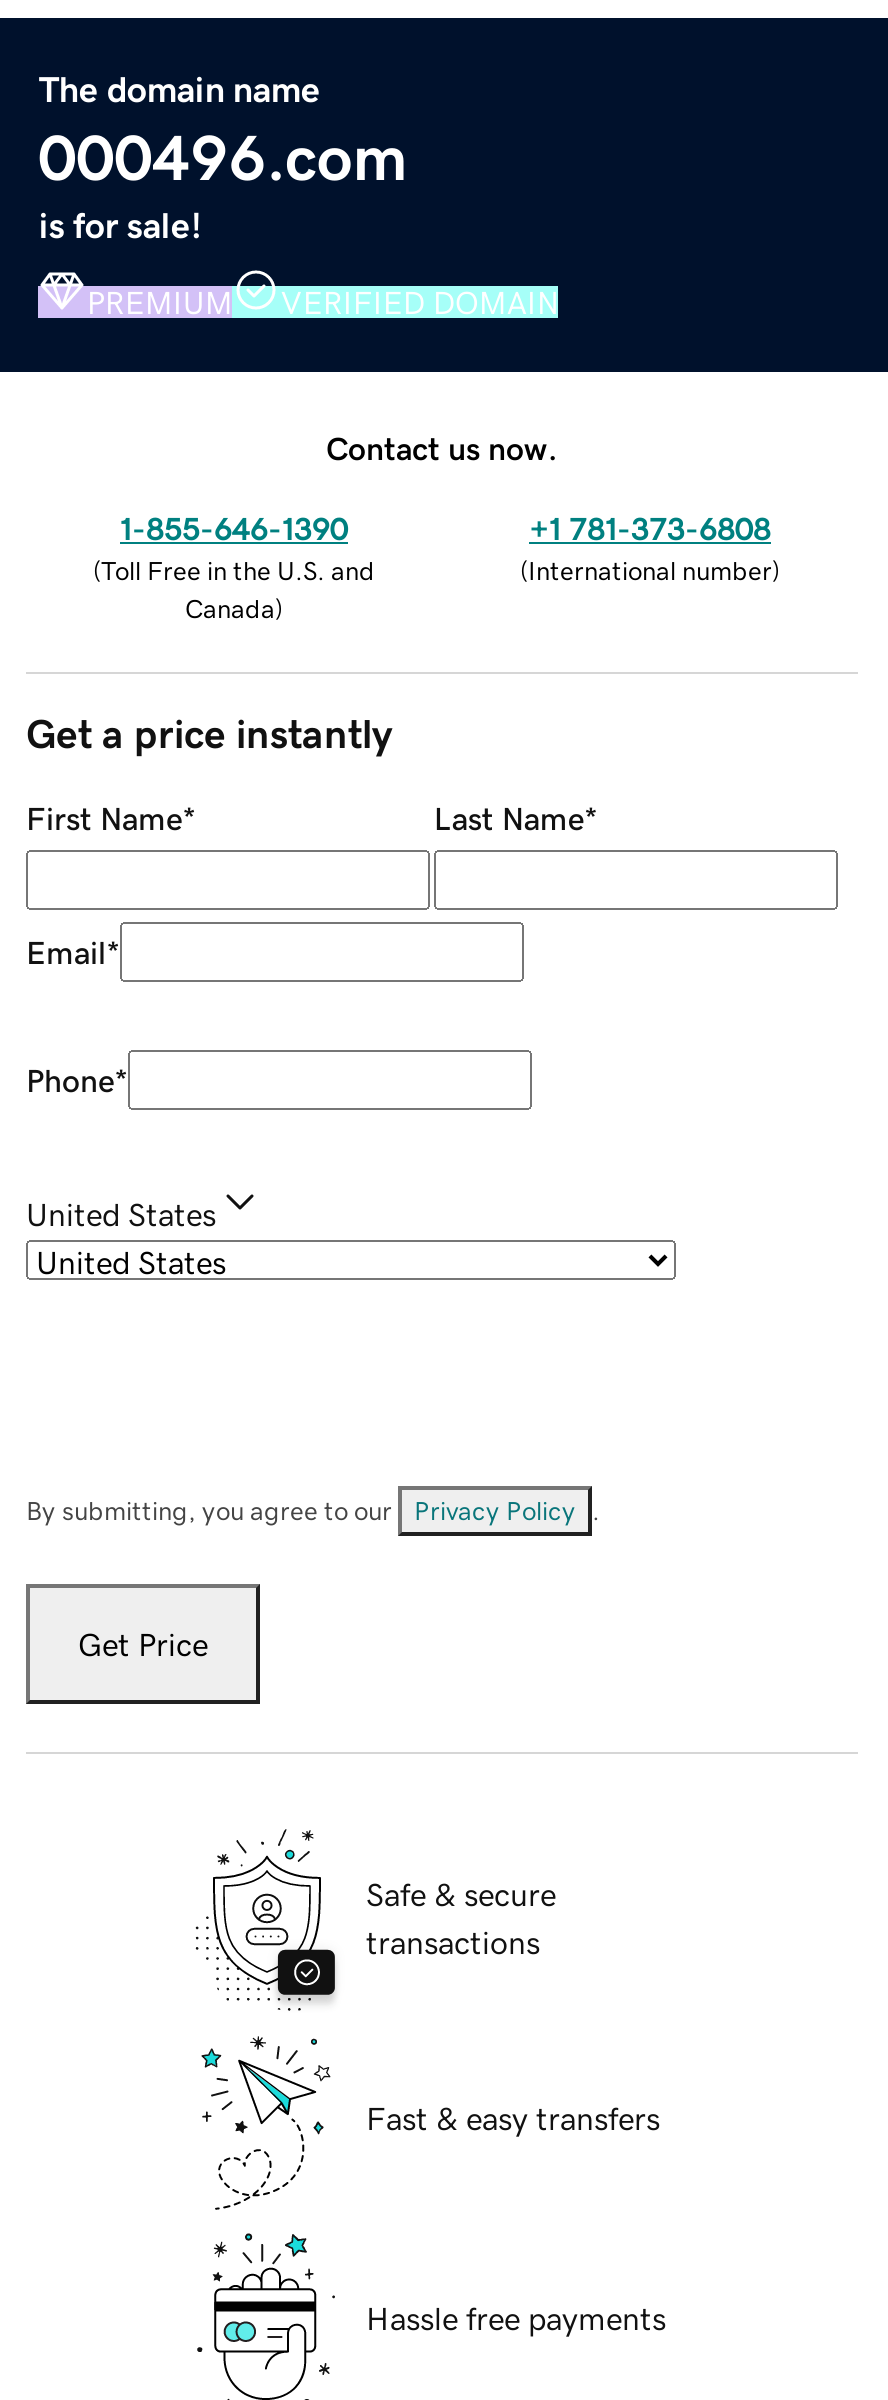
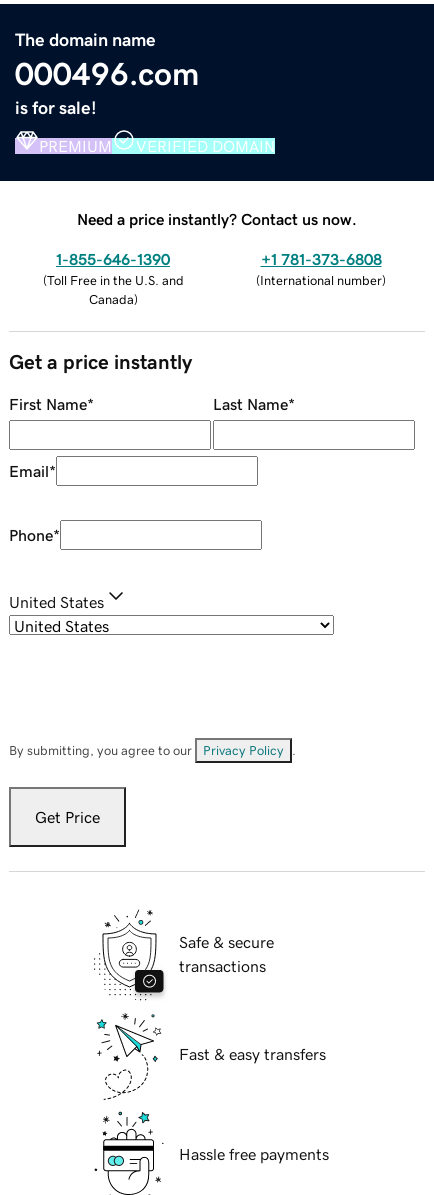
[326,431,558,463] Contact us now. -> [77,211,357,227] Need a price instantly? Contact us now.

